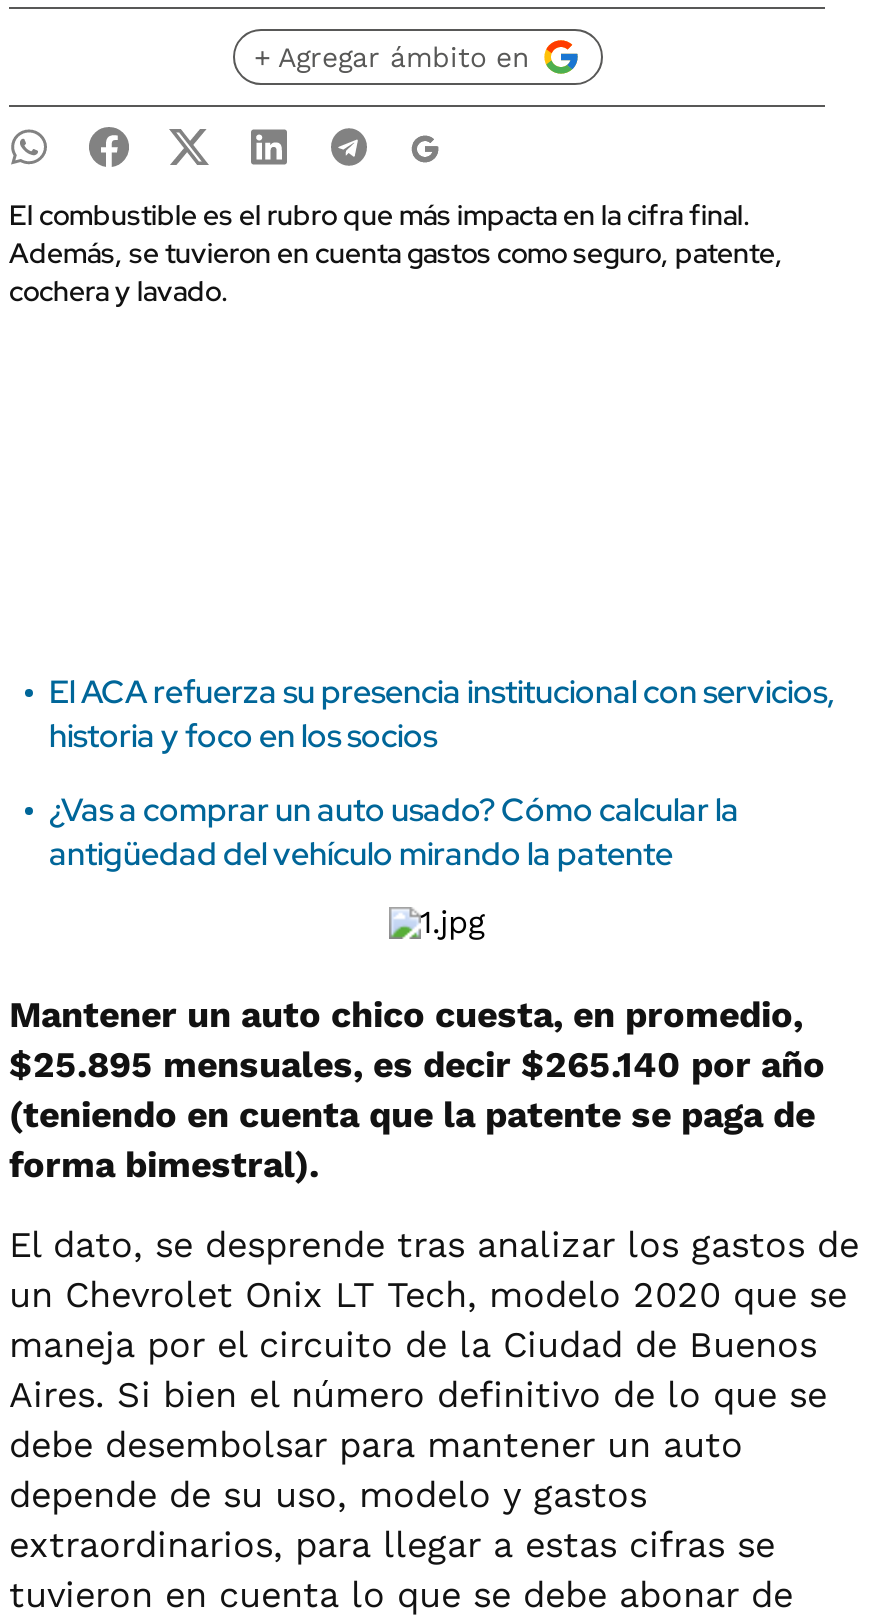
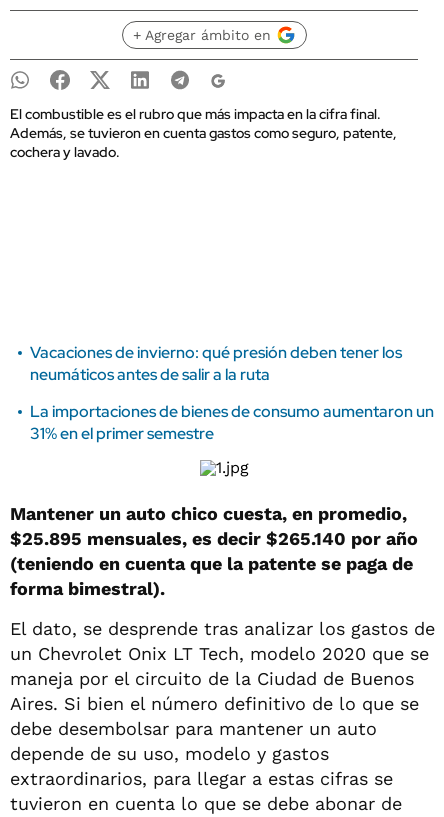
[49,671,835,757] El ACA refuerza su presencia institucional con servicios, | historia y foco en los socios -> [30,342,402,385] Vacaciones de invierno: qué presión deben tener los | neumáticos antes de salir a la ruta
[49,789,739,875] ¿Vas a comprar un auto usado? Cómo calcular la | antigüedad del vehículo mirando la patente -> [30,401,434,444] La importaciones de bienes de consumo aumentaron un | 31% en el primer semestre

